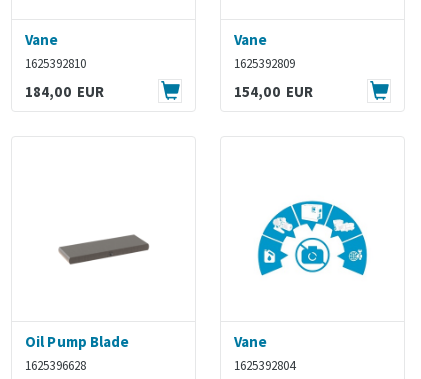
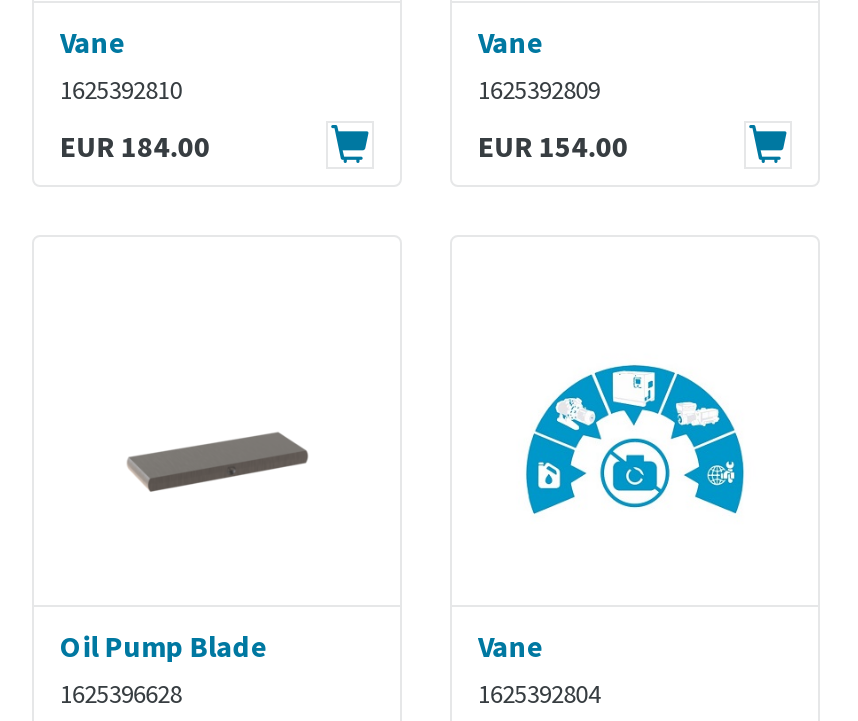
[25,82,104,101] 184,00 EUR -> [60,127,210,165] EUR 184.00
[234,82,313,101] 154,00 EUR -> [478,127,628,165] EUR 154.00

